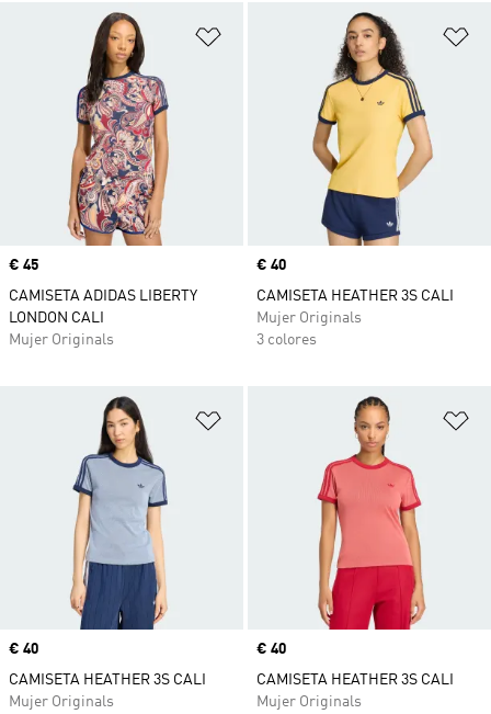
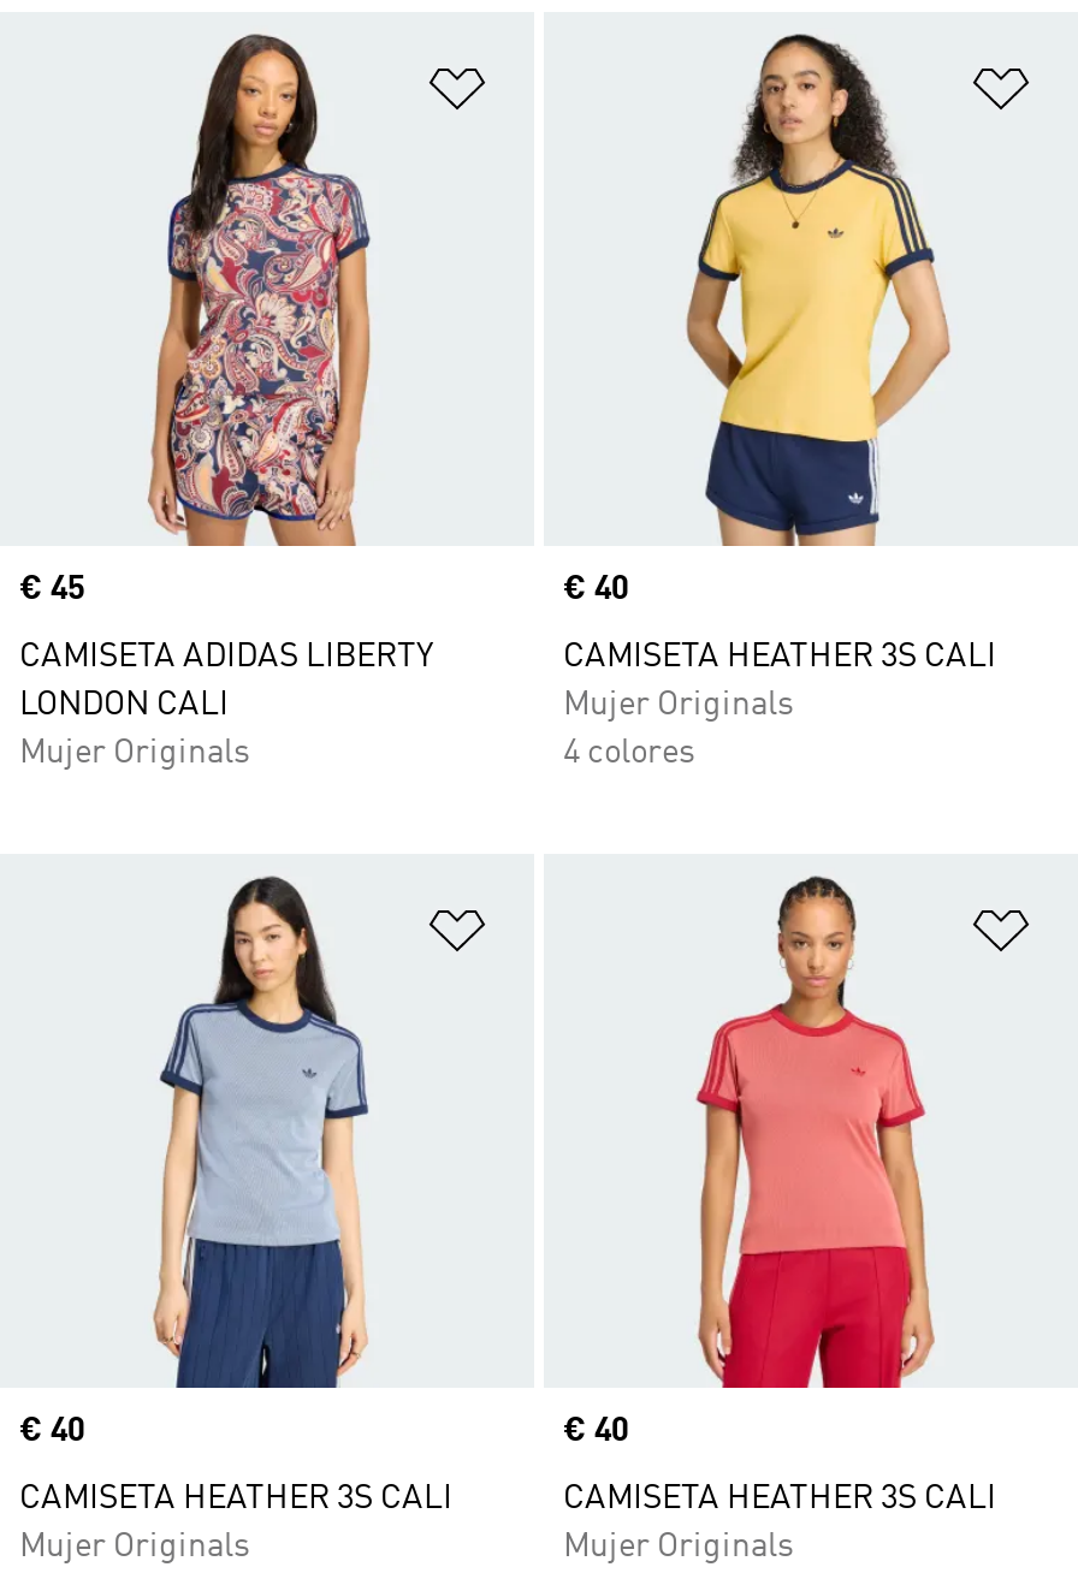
[256,332,317,348] 3 colores -> [563,736,695,770] 4 colores

